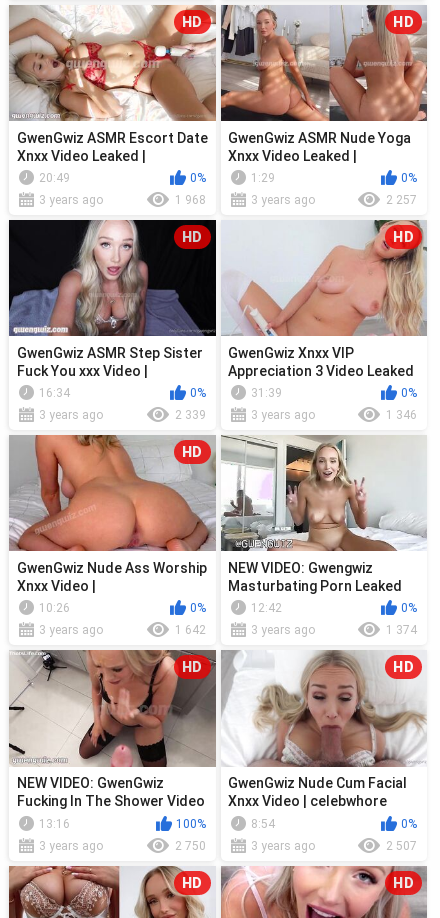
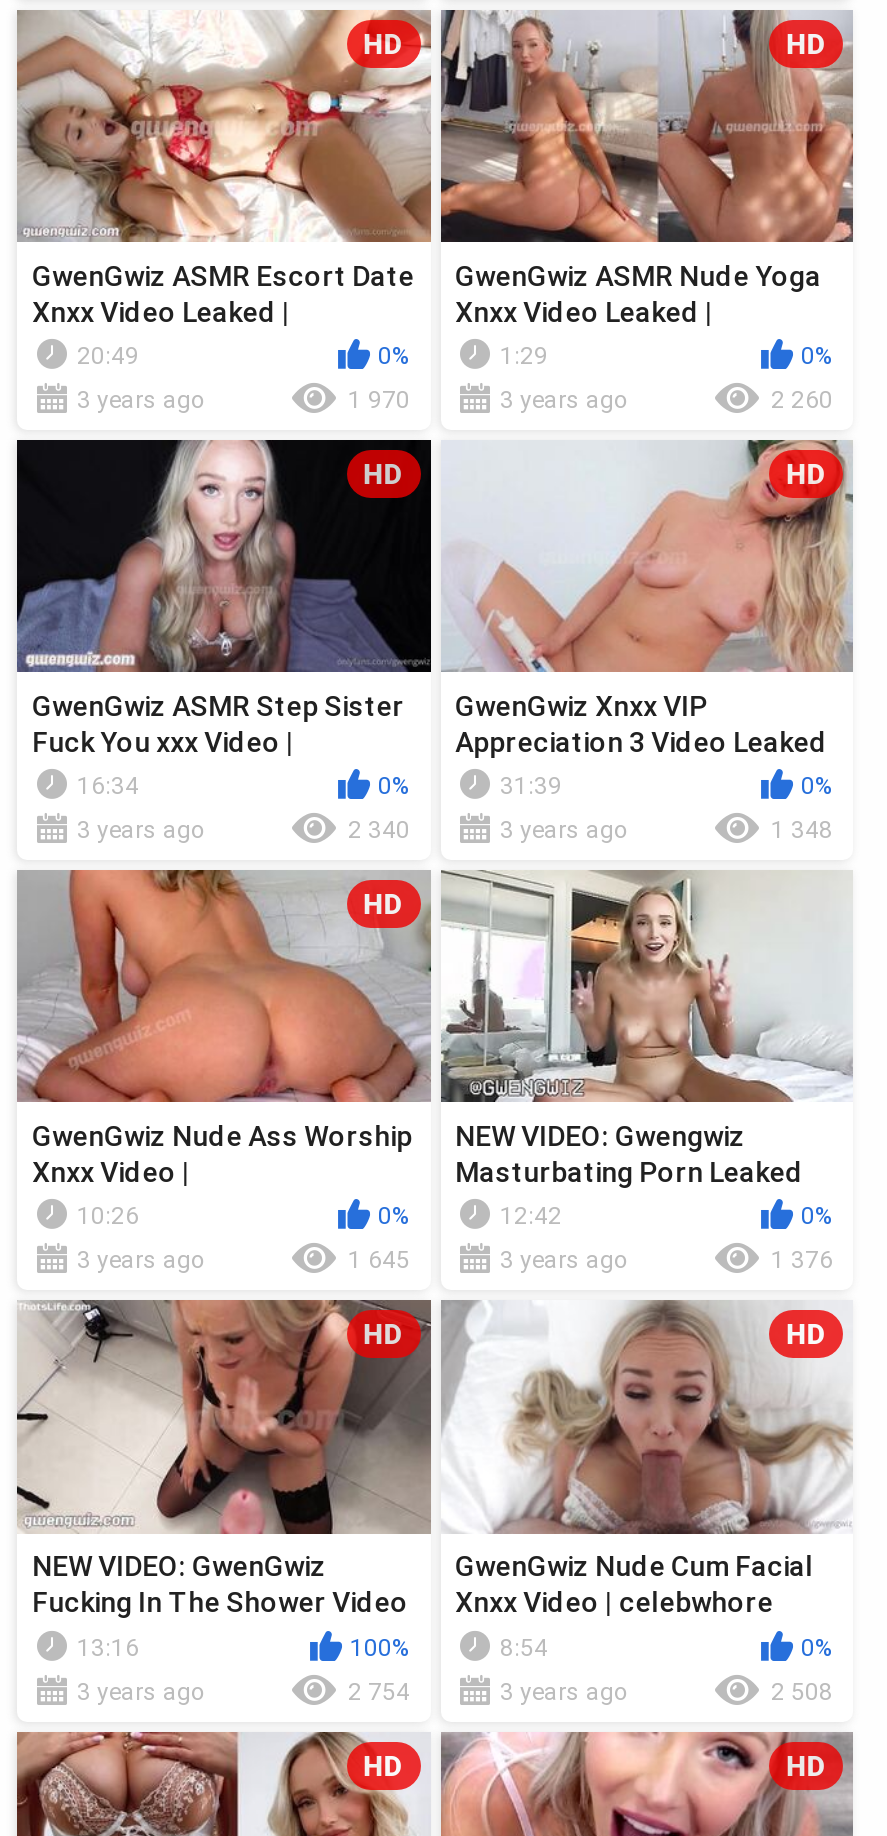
[174,193,205,207] 1 968 -> [348,386,410,414] 1 970
[386,193,417,207] 2 257 -> [771,386,833,414] 2 260
[174,408,205,422] 2 339 -> [348,816,410,844] 2 340
[386,408,417,422] 1 346 -> [771,816,833,844] 1 348
[174,623,205,637] 1 642 -> [348,1247,410,1275] 1 645
[386,623,417,637] 1 374 -> [771,1247,833,1275] 1 376
[174,839,205,853] 2 750 -> [348,1677,410,1705] 2 754
[386,839,417,853] 2 507 -> [771,1677,833,1705] 2 508

